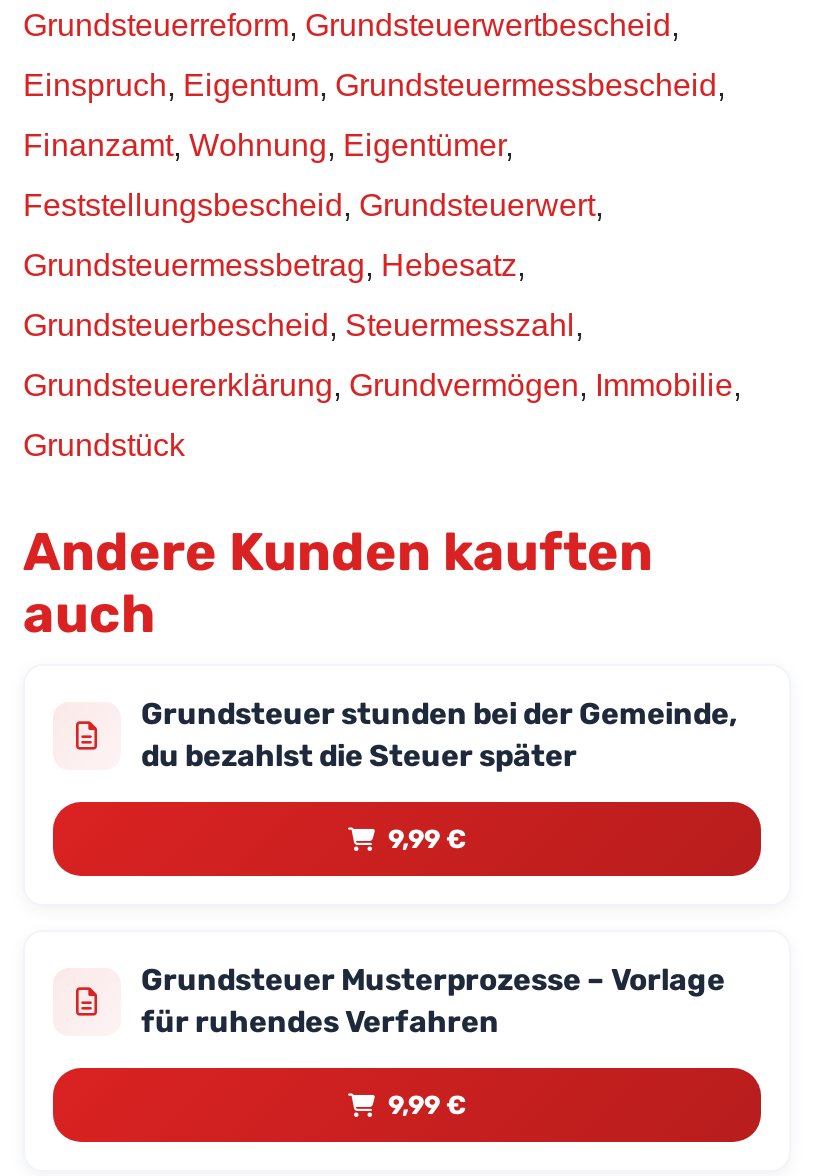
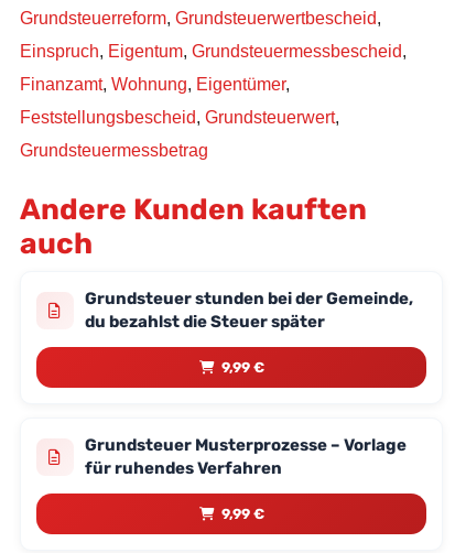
[23,249,741,463] Grundsteuermessbetrag, Hebesatz, | Grundsteuerbescheid, Steuermesszahl, | Grundsteuererklärung, Grundvermögen, Immobilie, | Grundstück -> [20,142,208,160] Grundsteuermessbetrag

